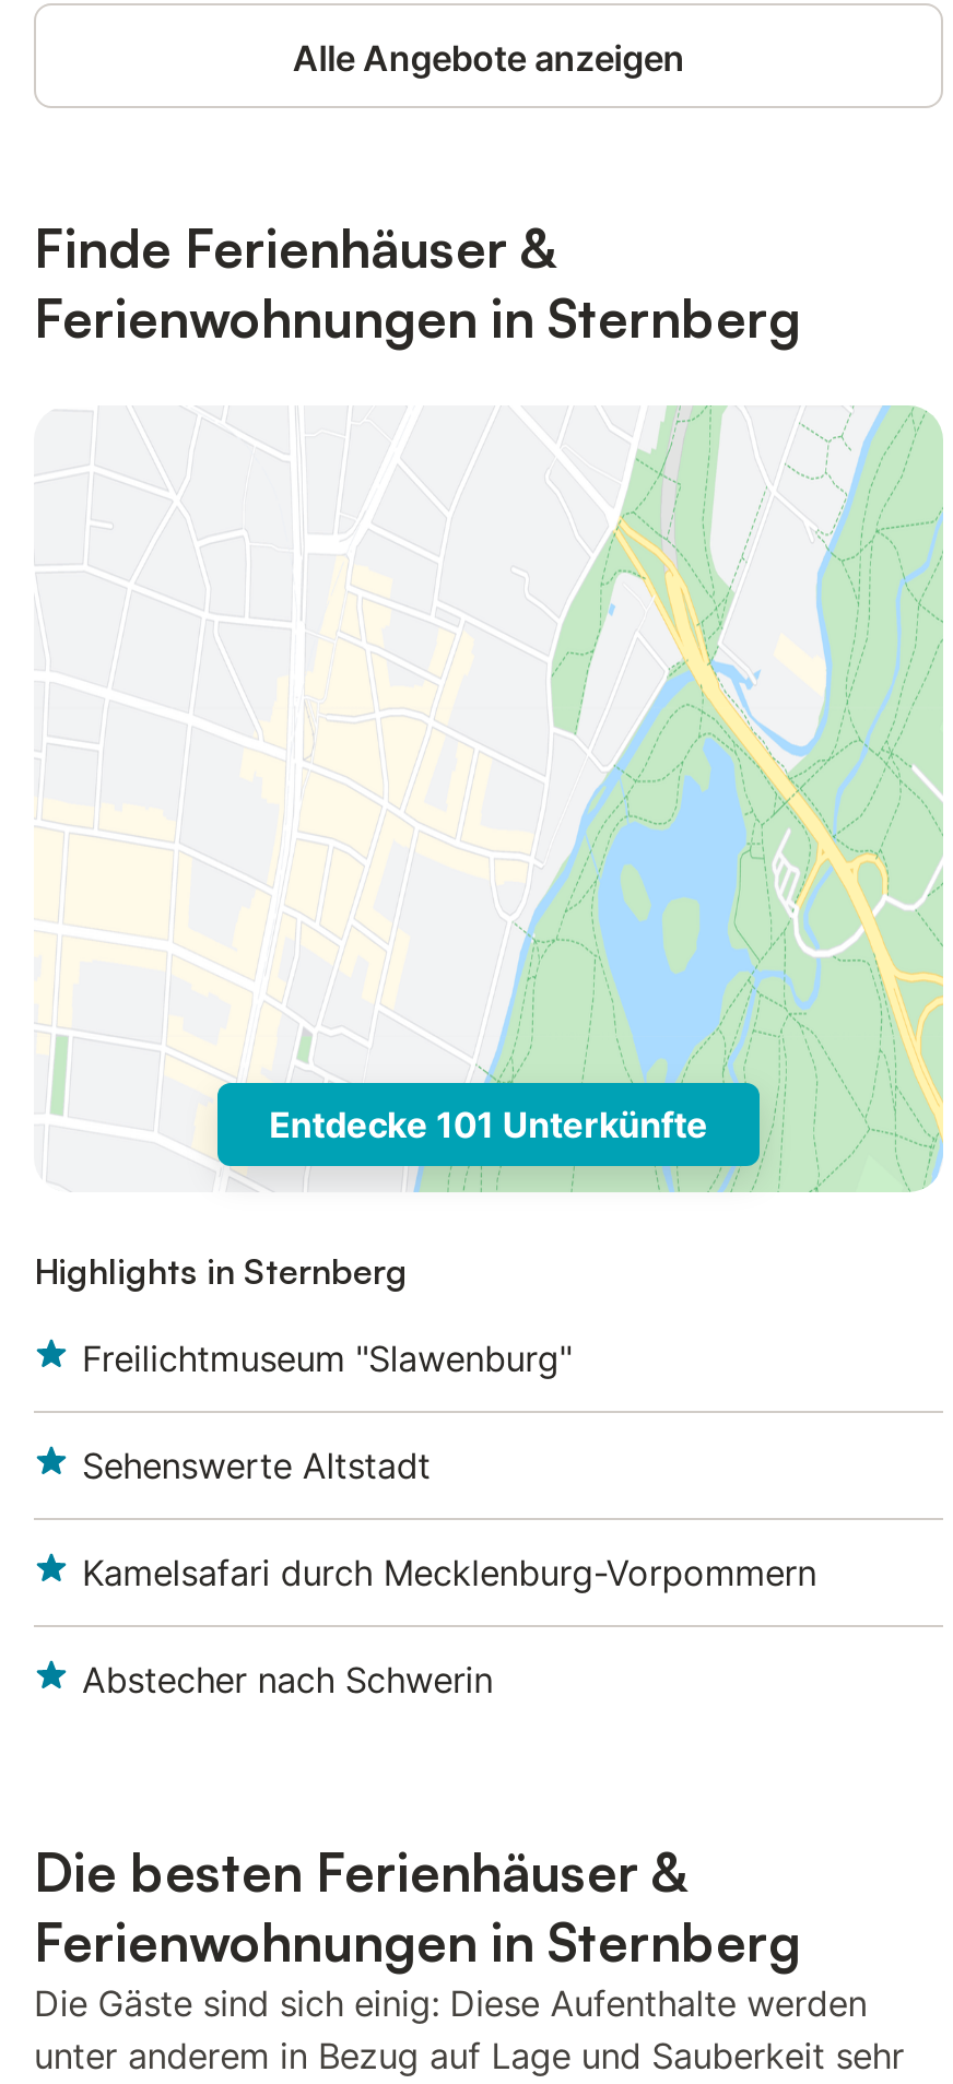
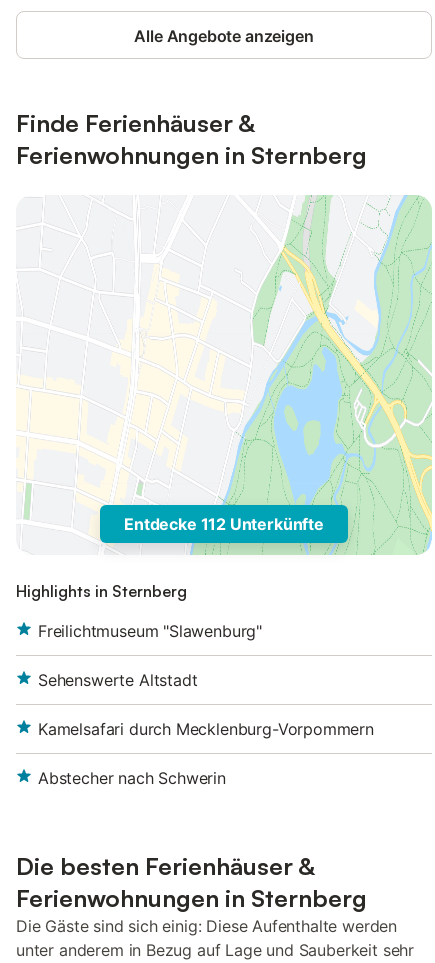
[269,1103,708,1146] Entdecke 101 Unterkünfte -> [124,514,324,534] Entdecke 112 Unterkünfte

